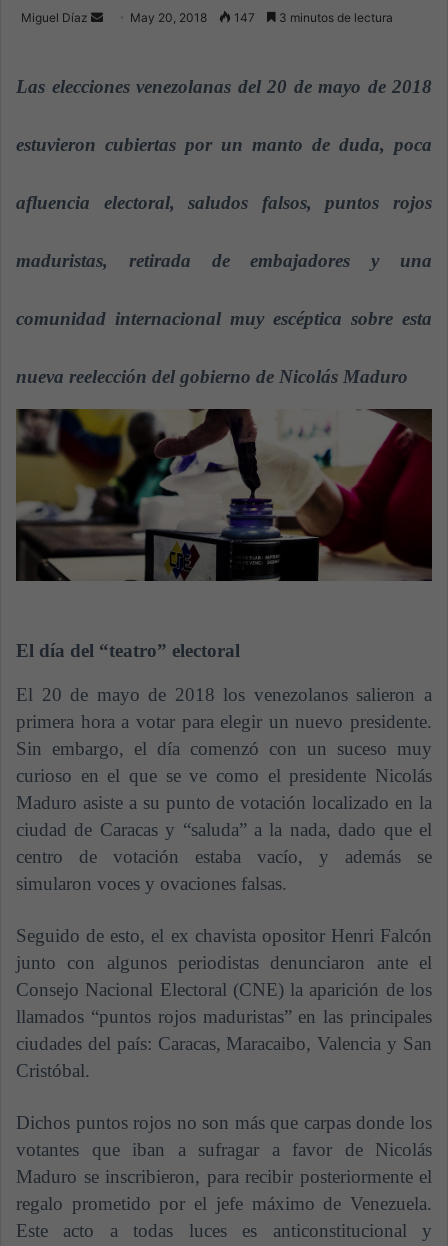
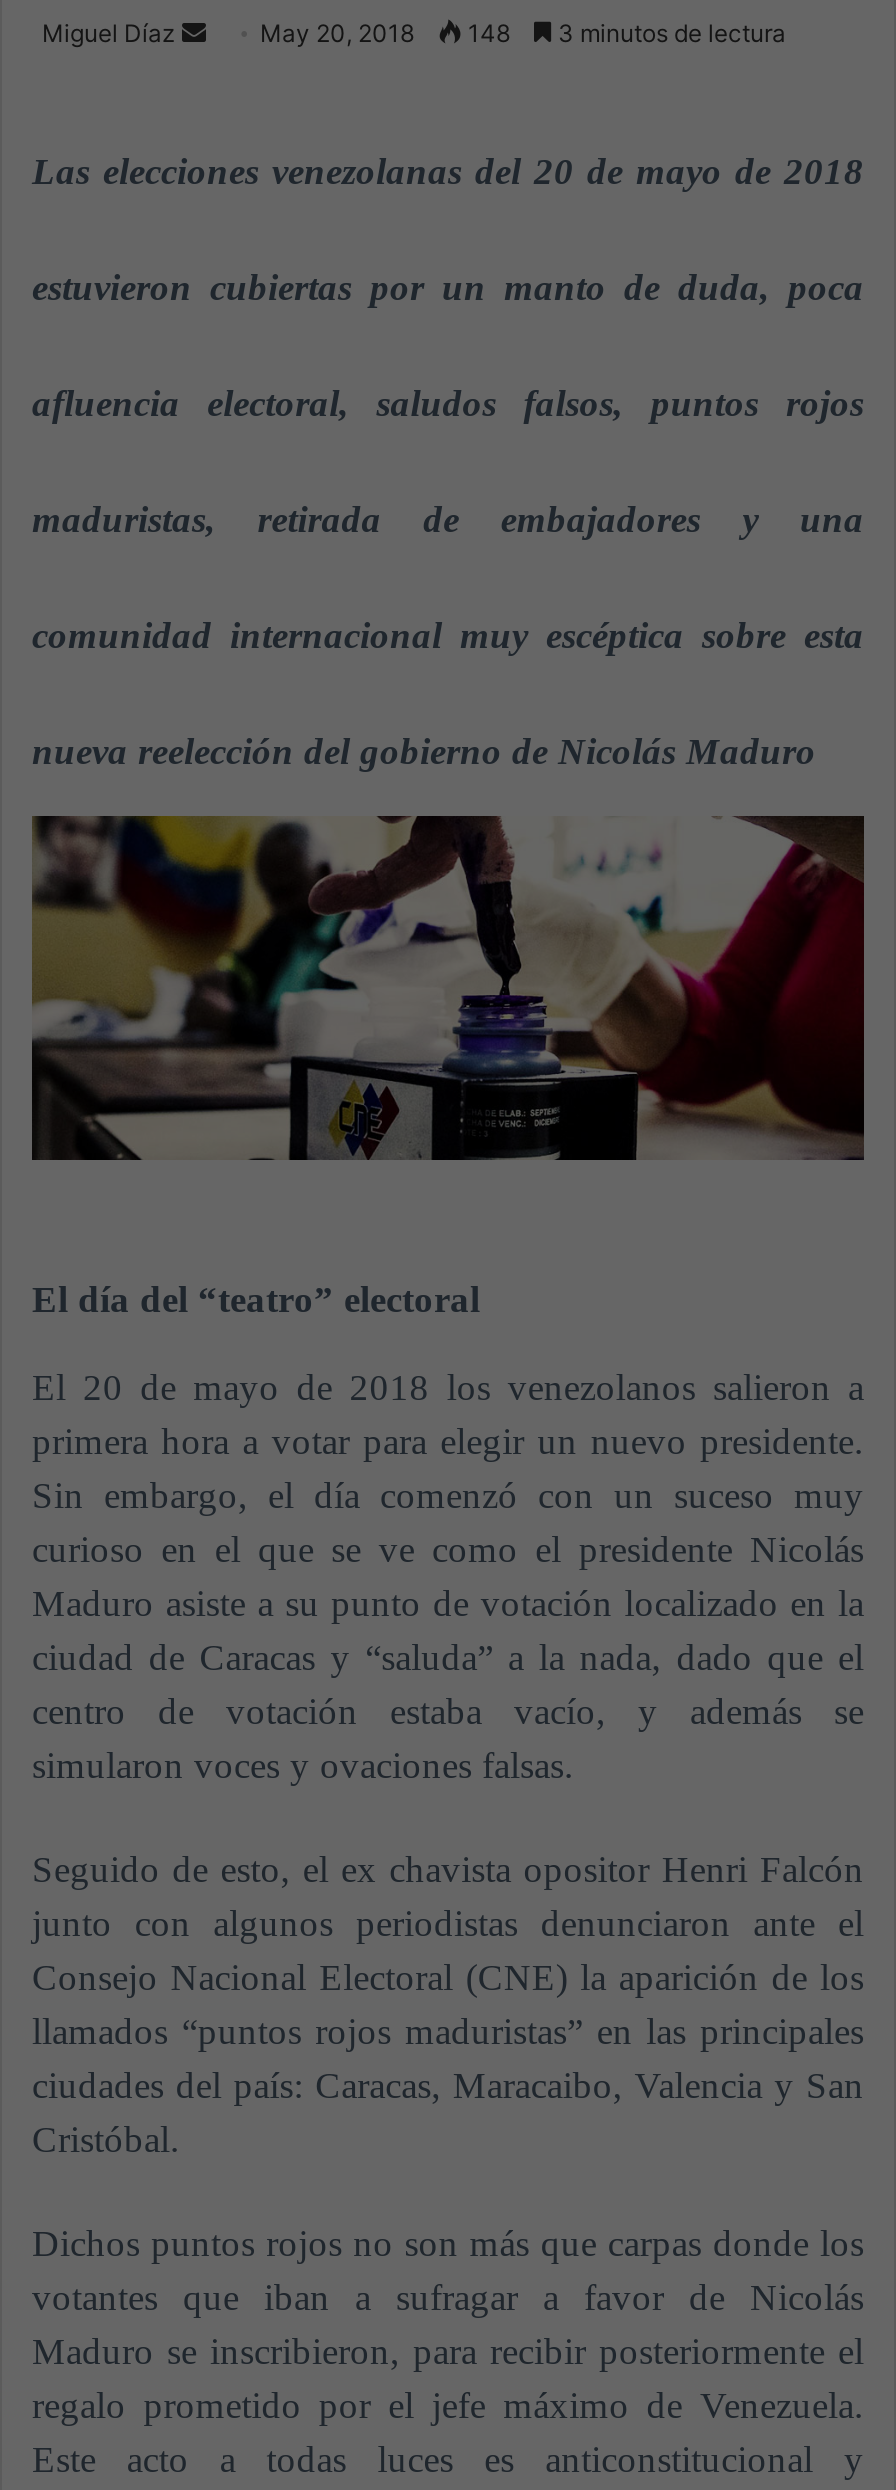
[231,10,255,25] 147 -> [462,19,510,49] 148

